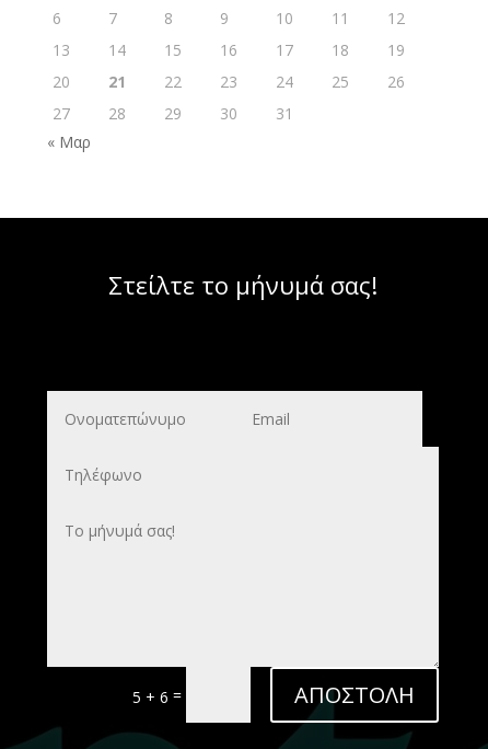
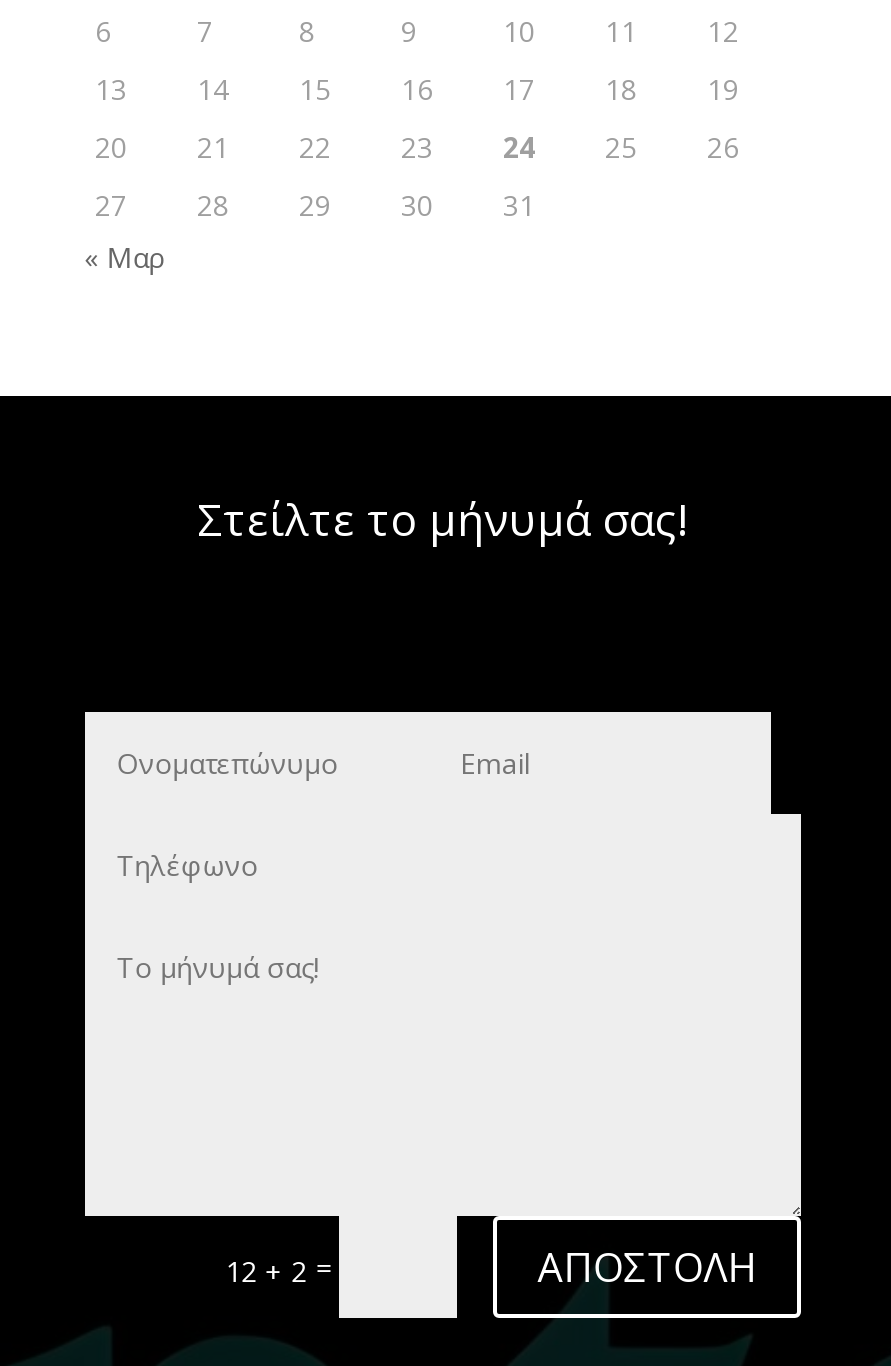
[133,685,186,707] 5 + 6 = -> [225,1249,339,1290] 12 + 2 =

